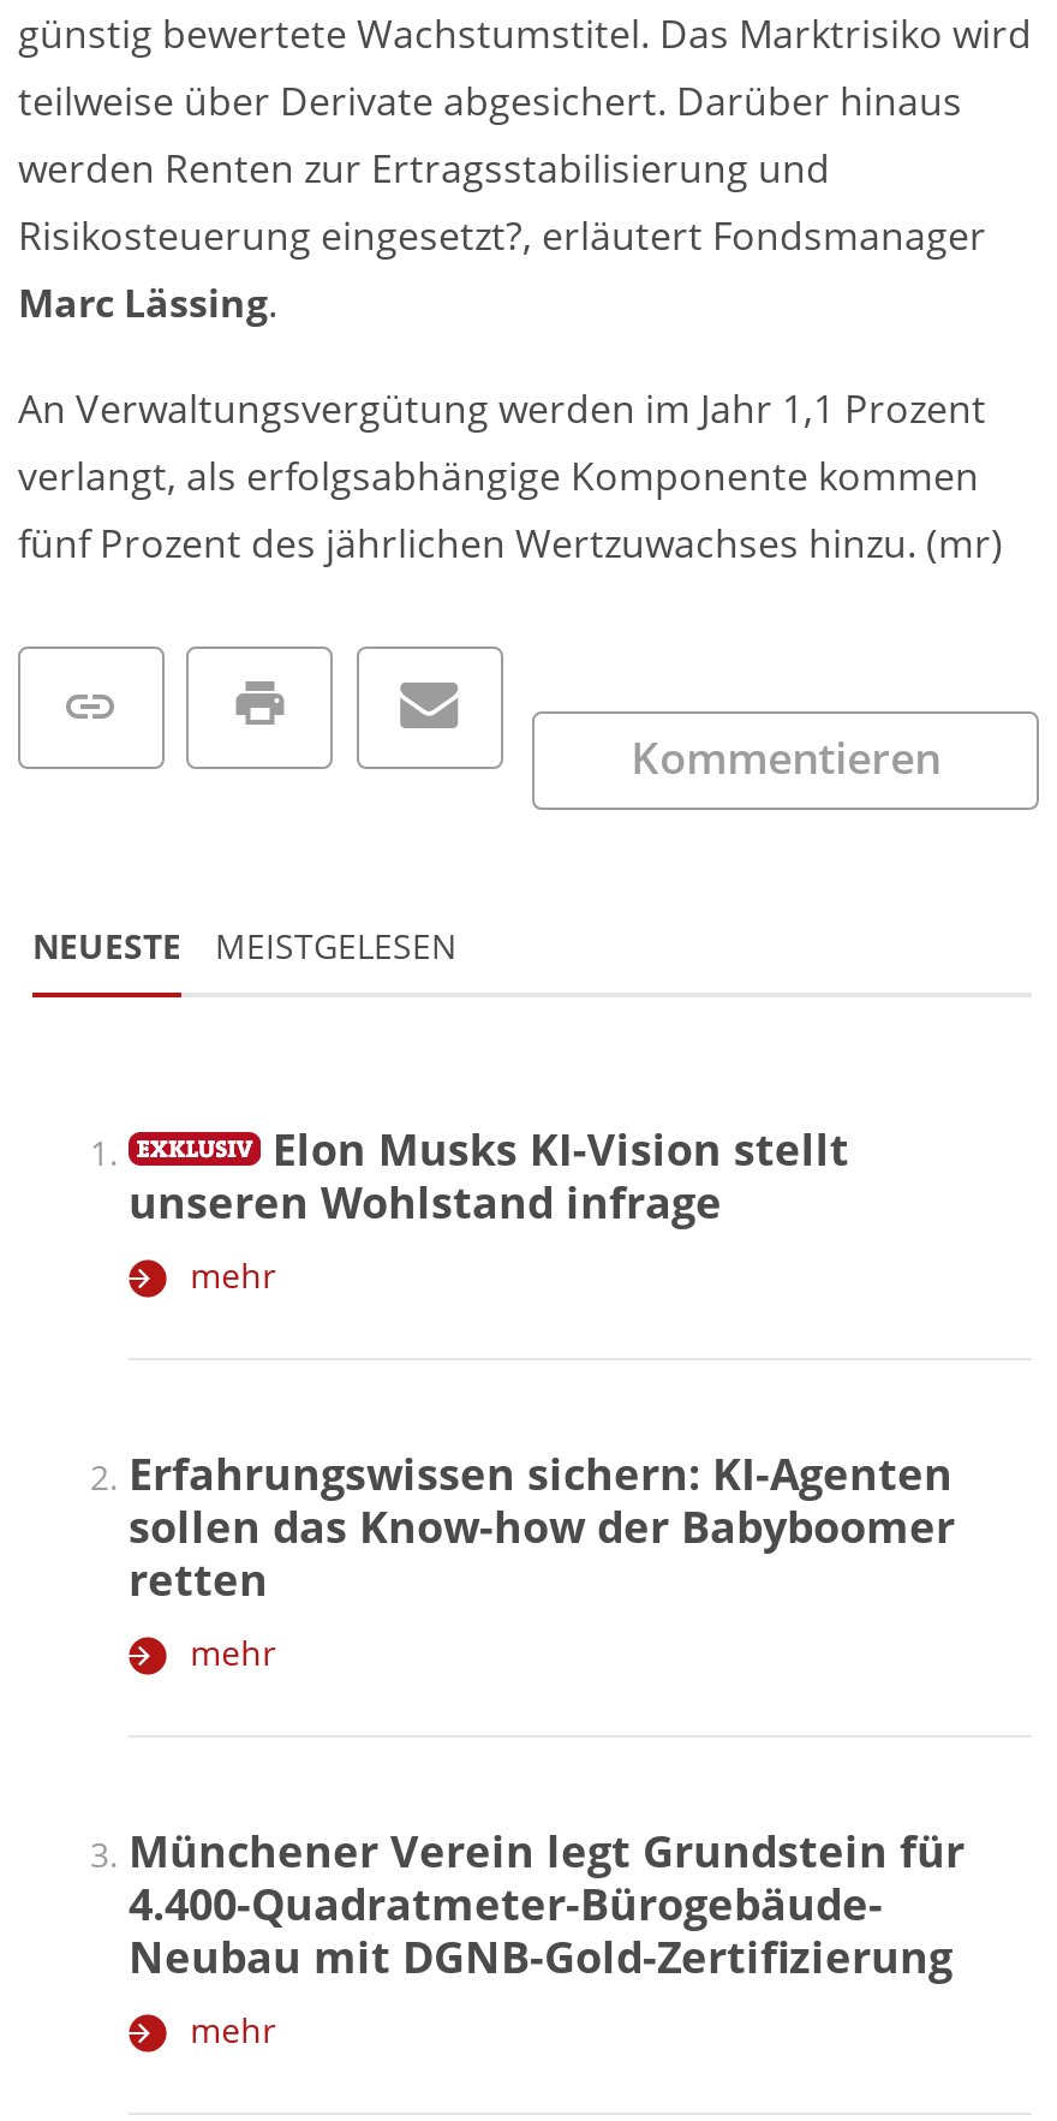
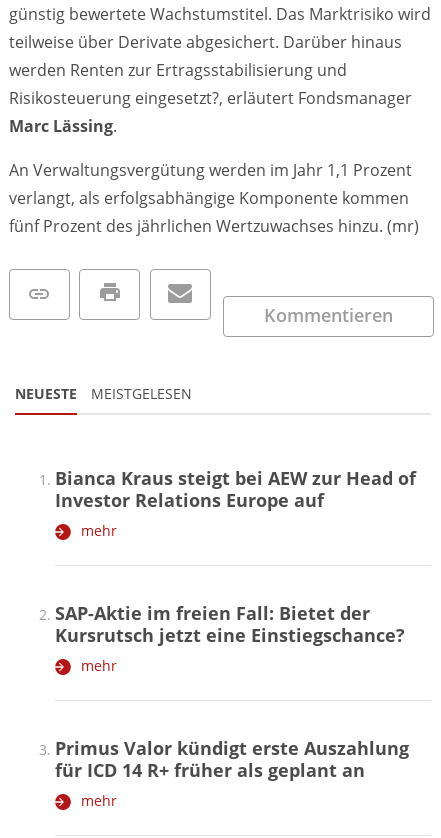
[129,1119,849,1230] Elon Musks KI-Vision stellt | unseren Wohlstand infrage -> [55,466,416,512] Bianca Kraus steigt bei AEW zur Head of | Investor Relations Europe auf
[129,1444,955,1607] Erfahrungswissen sichern: KI-Agenten | sollen das Know-how der Babyboomer | retten -> [55,601,405,647] SAP-Aktie im freien Fall: Bietet der | Kursrutsch jetzt eine Einstiegschance?
[129,1821,965,1984] Münchener Verein legt Grundstein für | 4.400-Quadratmeter-Bürogebäude- | Neubau mit DGNB-Gold-Zertifizierung -> [55,736,409,782] Primus Valor kündigt erste Auszahlung | für ICD 14 R+ früher als geplant an

